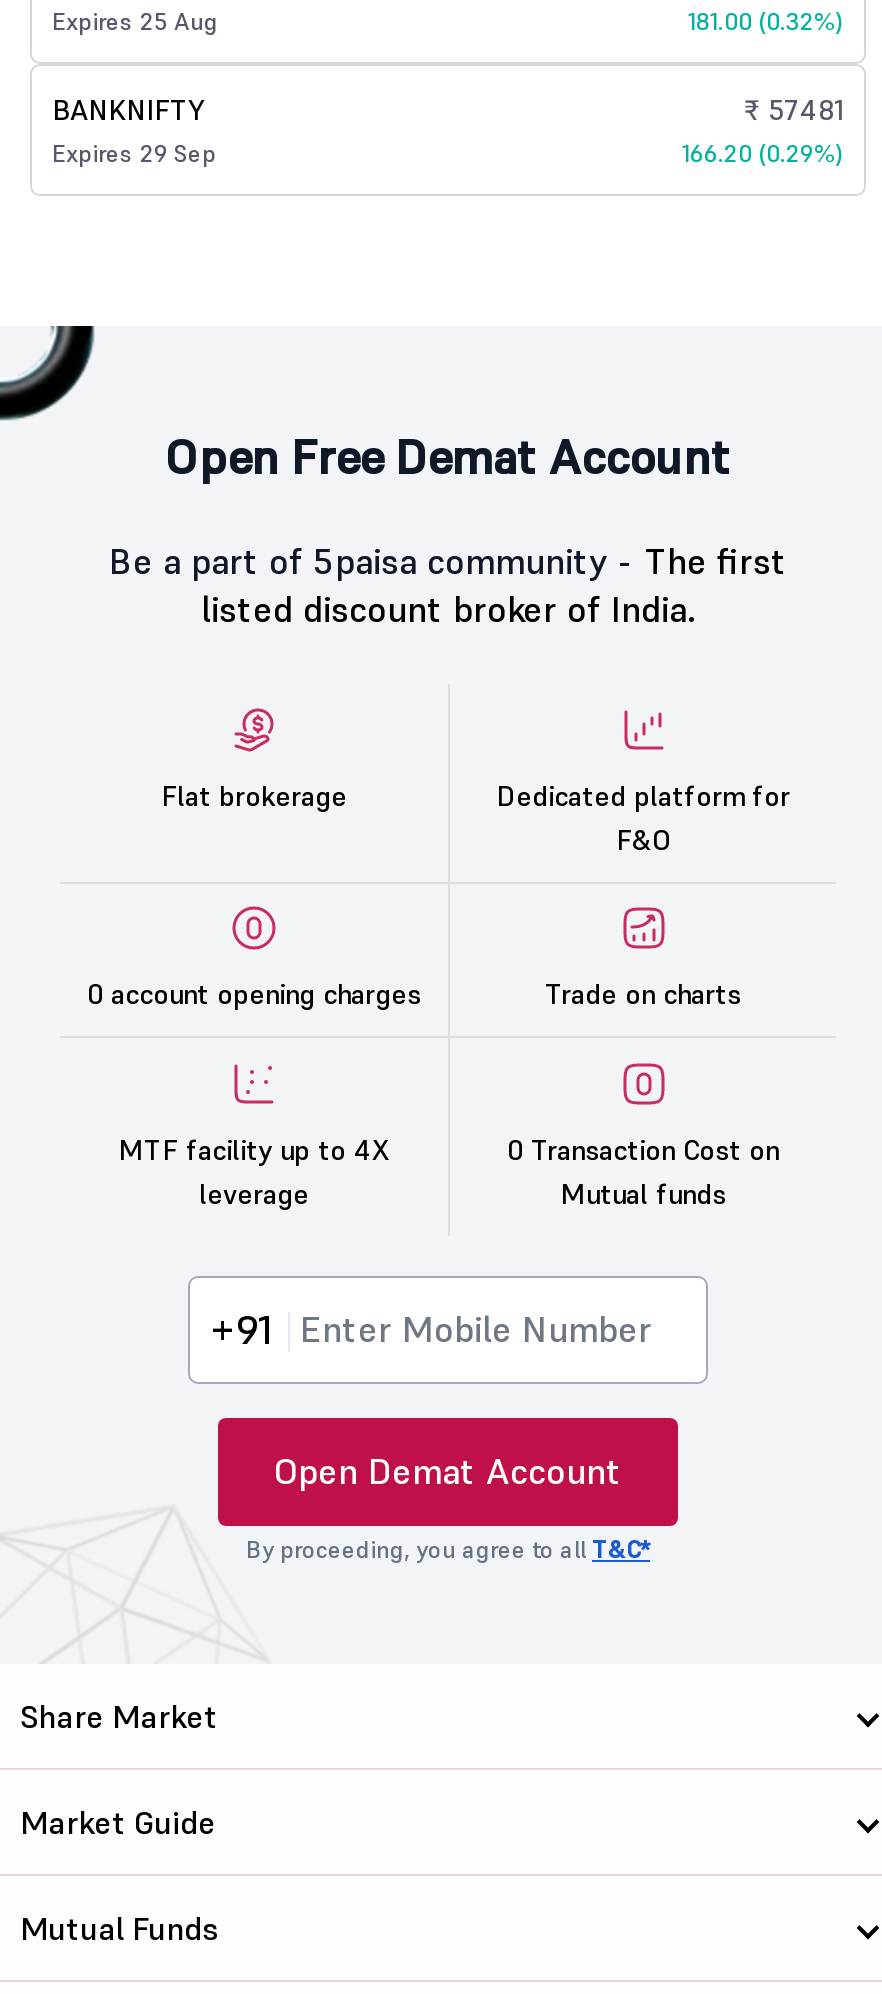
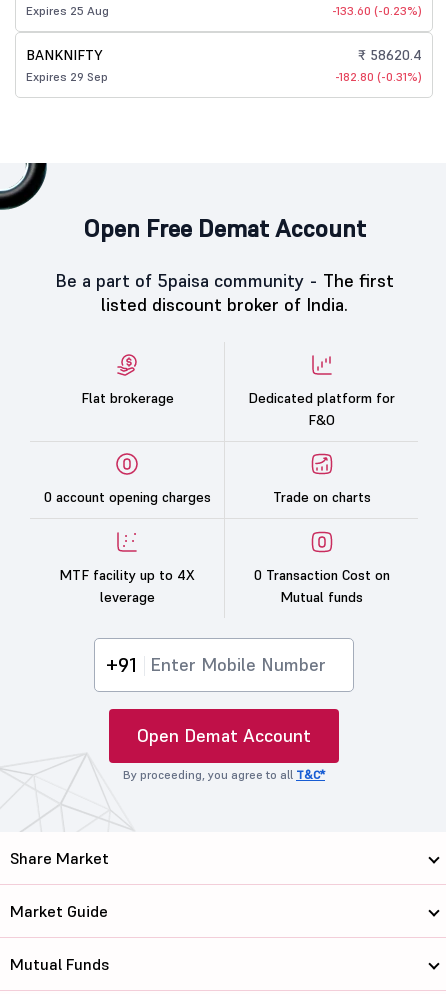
[688,6,844,36] 181.00 (0.32%) -> [332,3,422,18] -133.60 (-0.23%)
[744,92,844,128] ₹ 57481 -> [358,46,422,64] ₹ 58620.4
[682,138,844,168] 166.20 (0.29%) -> [335,69,422,84] -182.80 (-0.31%)

